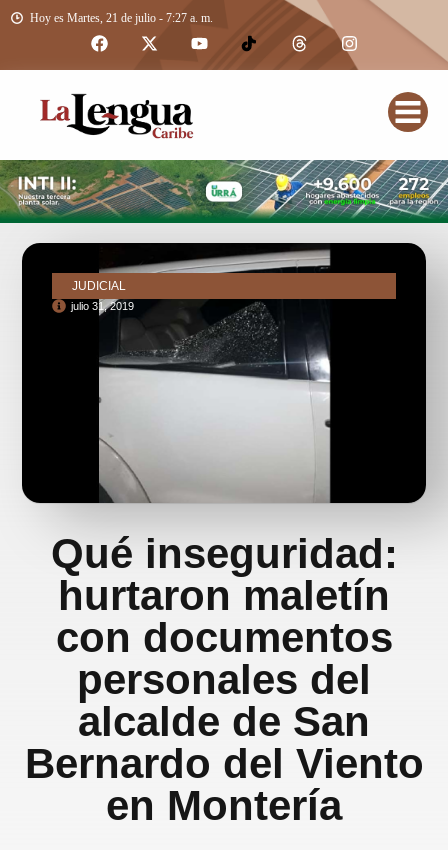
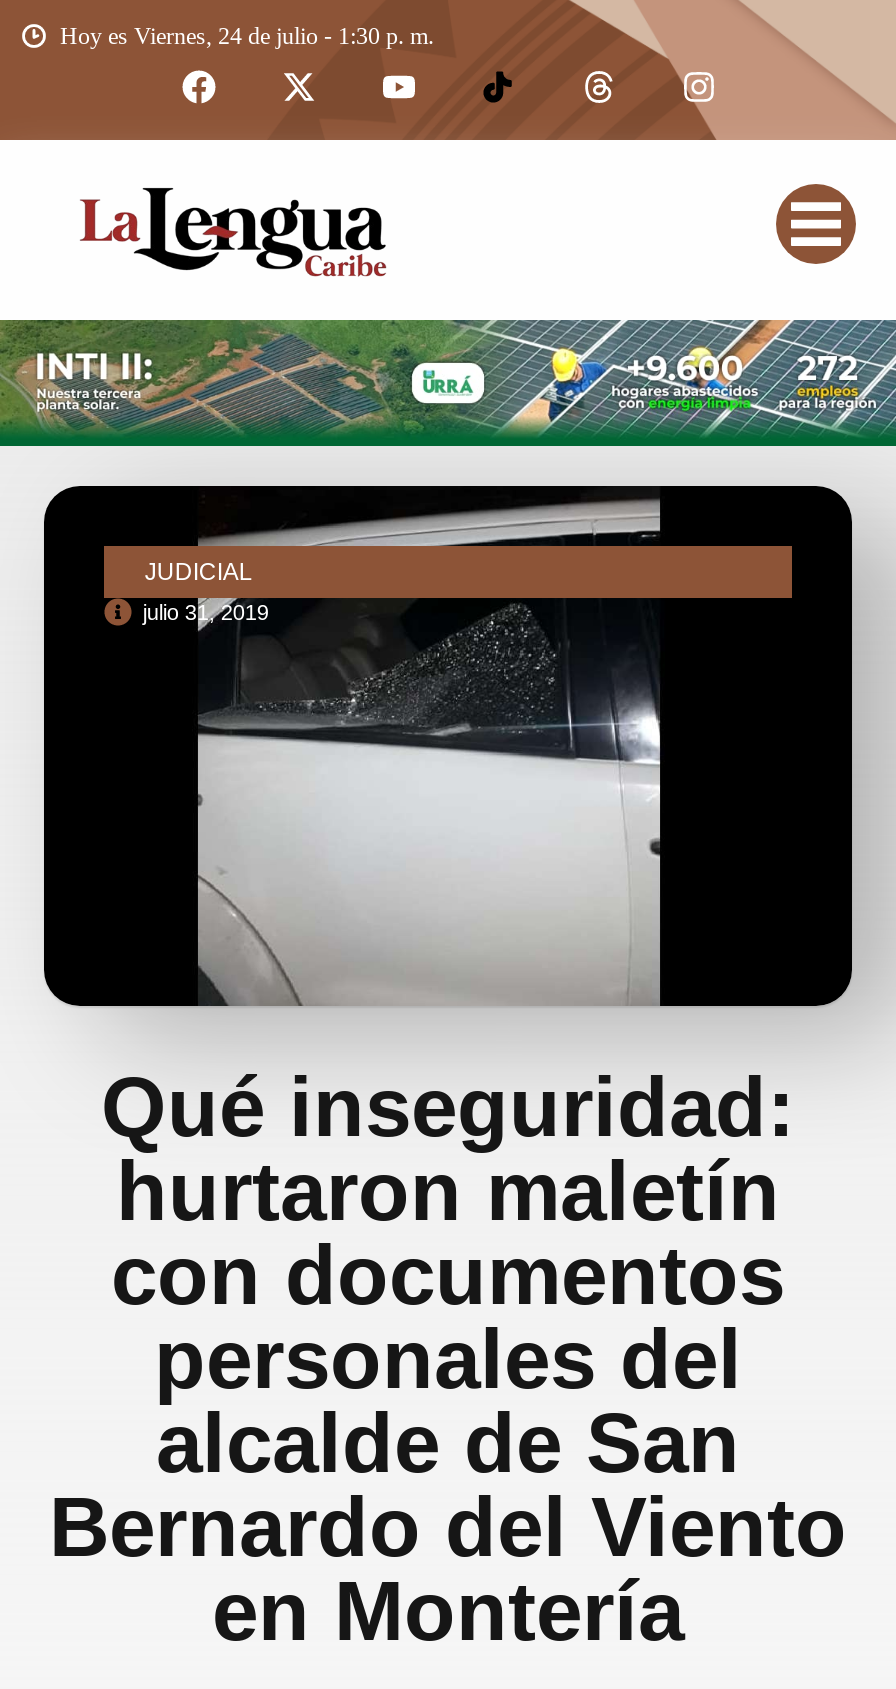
[30,11,213,25] Hoy es Martes, 21 de julio - 7:27 a. m. -> [60,22,434,50] Hoy es Viernes, 24 de julio - 1:30 p. m.

